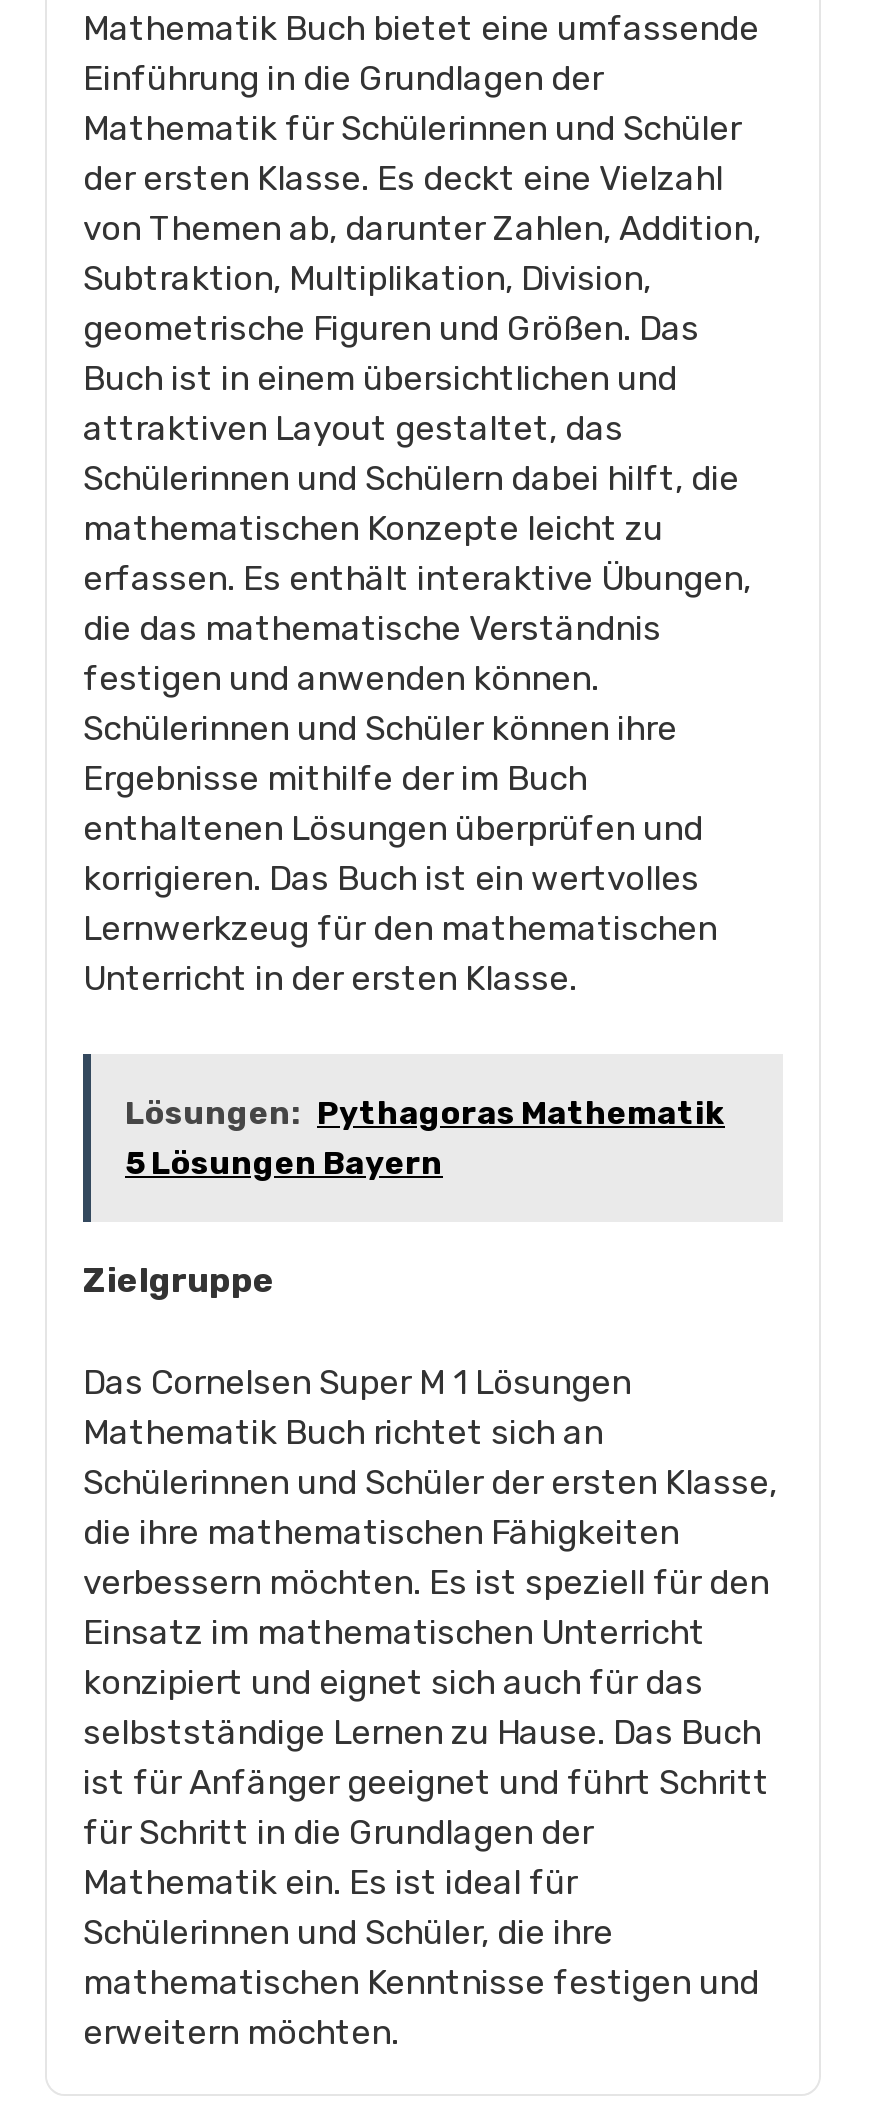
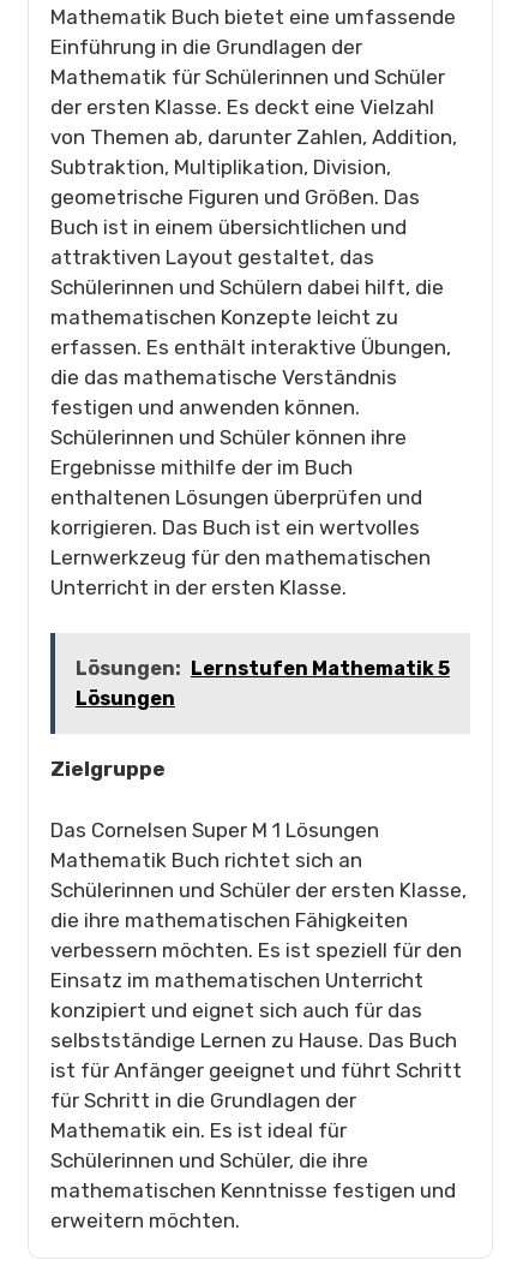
[125,1094,725,1182] Lösungen: Pythagoras Mathematik | 5 Lösungen Bayern -> [76,657,450,710] Lösungen: Lernstufen Mathematik 5 | Lösungen

